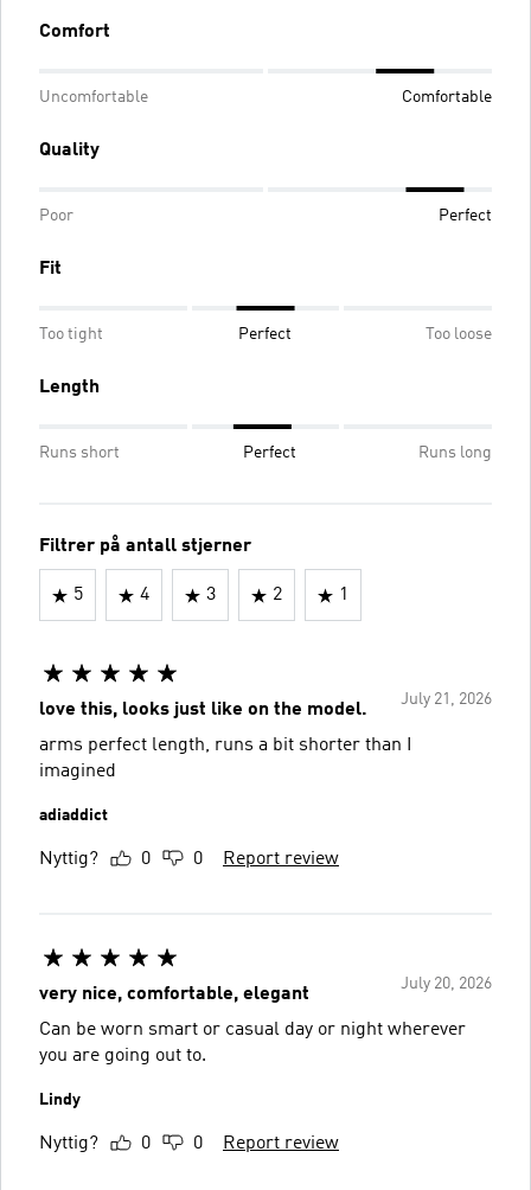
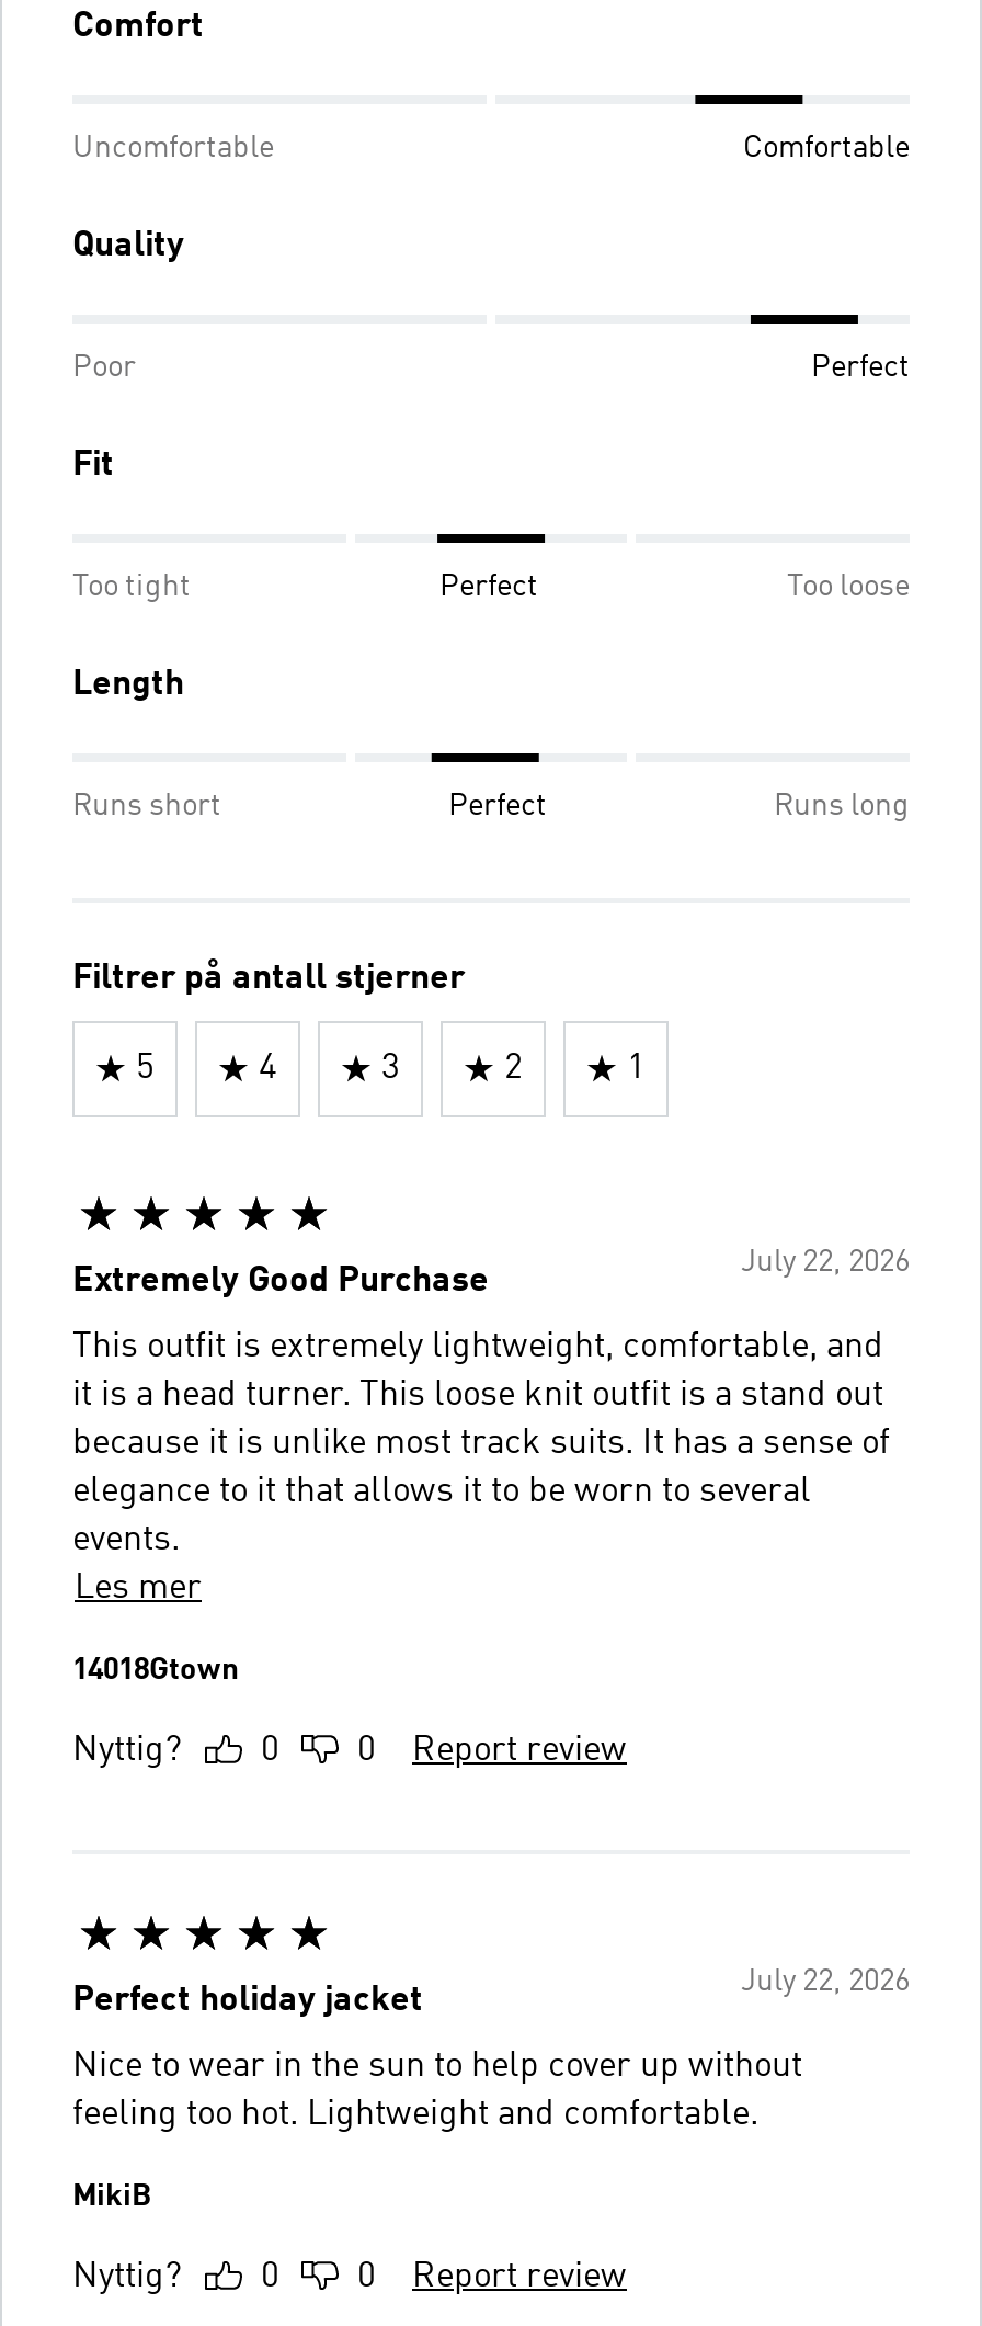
[39,691,492,719] July 21, 2026 | love this, looks just like on the model. -> [72,1247,910,1300] July 22, 2026 | Extremely Good Purchase
[39,736,412,781] arms perfect length, runs a bit shorter than I | imagined -> [72,1330,890,1607] This outfit is extremely lightweight, comfortable, and | it is a head turner. This loose knit outfit is a stand out | because it is unlike most track suits. It has a sense of | elegance to it that allows it to be worn to several | events. | Les mer
[39,807,108,824] adiaddict -> [72,1655,239,1686] 14018Gtown
[39,975,492,1004] July 20, 2026 | very nice, comfortable, elegant -> [72,1966,910,2019] July 22, 2026 | Perfect holiday jacket
[39,1021,466,1066] Can be worn smart or casual day or night wherever | you are going out to. -> [72,2050,802,2133] Nice to wear in the sun to help cover up without | feeling too hot. Lightweight and comfortable.
[39,1092,81,1108] Lindy -> [72,2181,151,2212] MikiB

